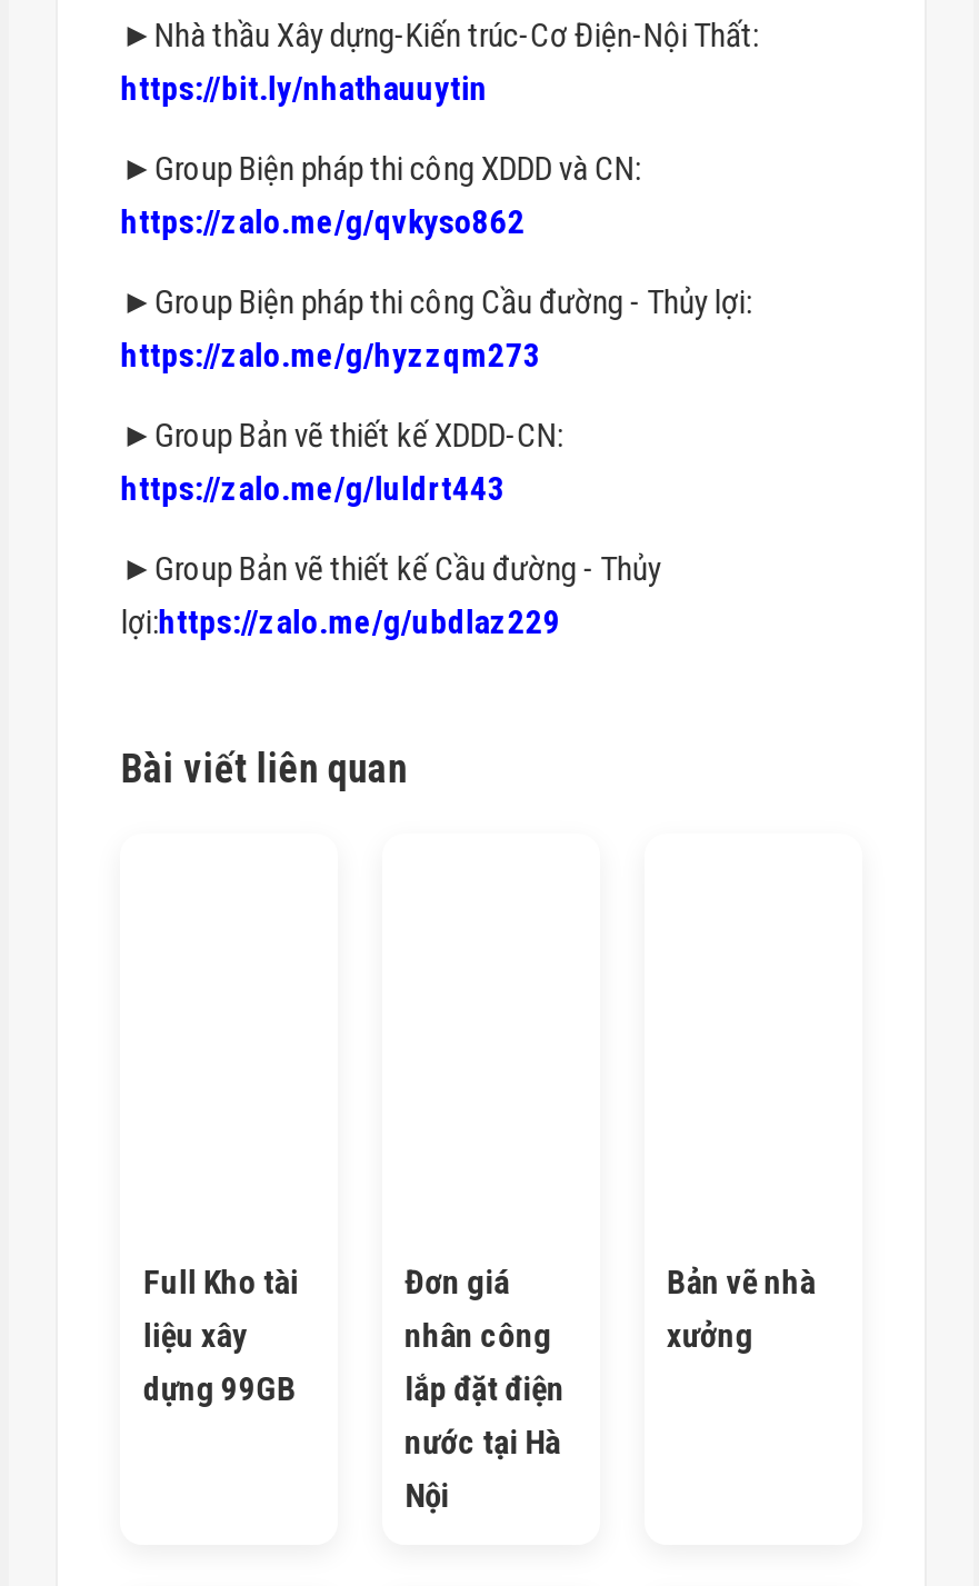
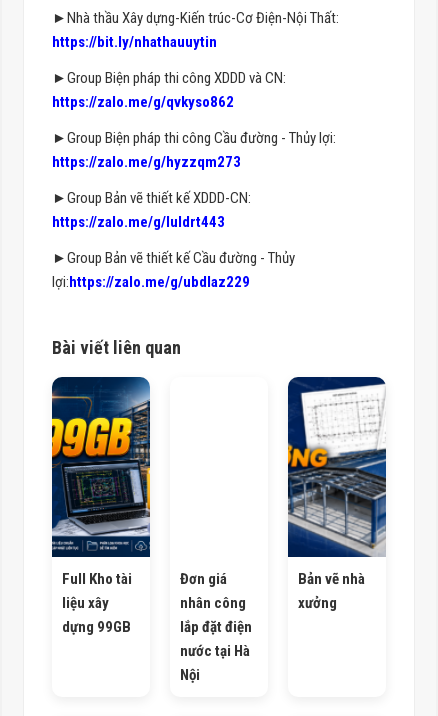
none -> [51,376,151,558] [image]
none -> [287,376,387,558] [image]

